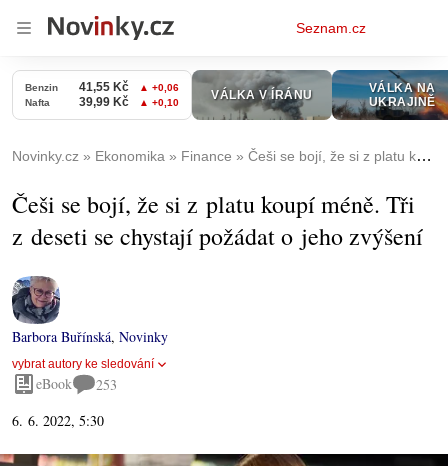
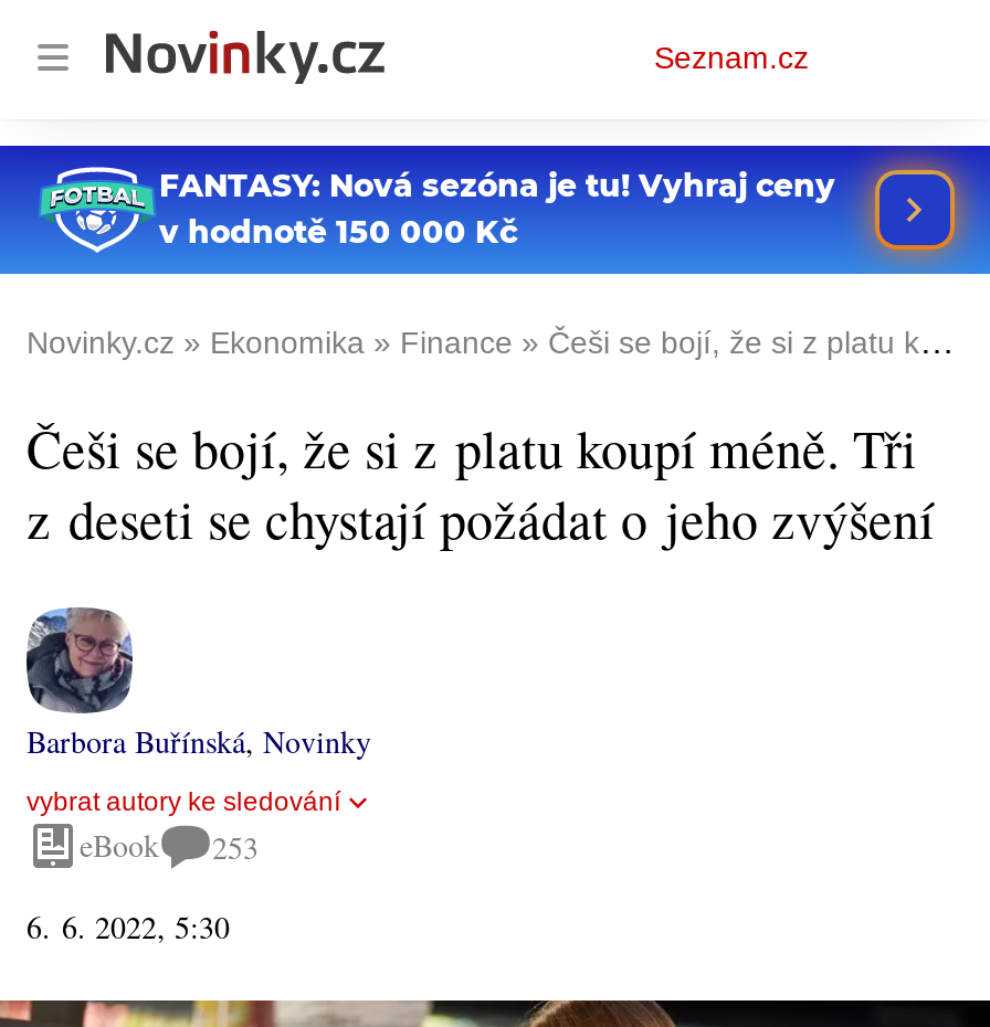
[3,68,445,125] [image] -> [7,144,983,276] [image]

